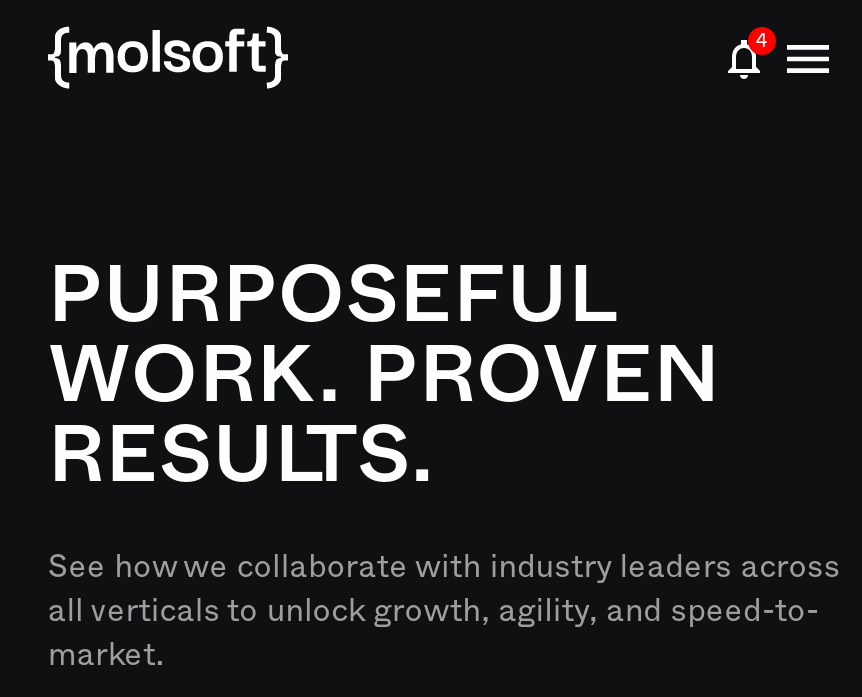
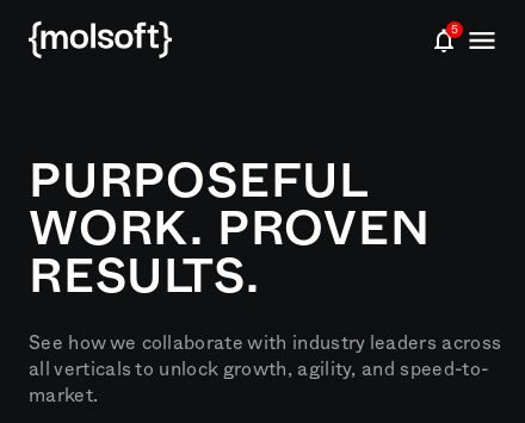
[756,31,768,51] 4 -> [451,24,458,36] 5

